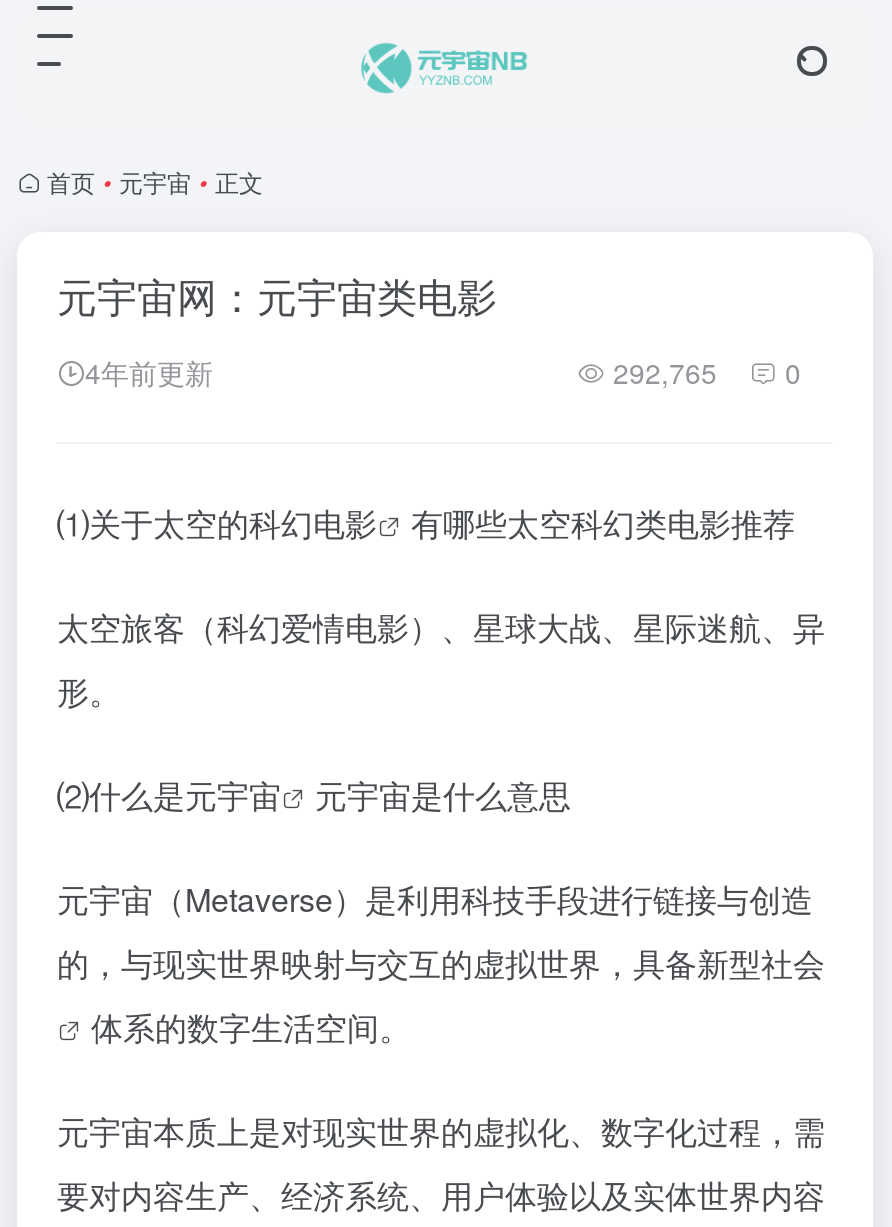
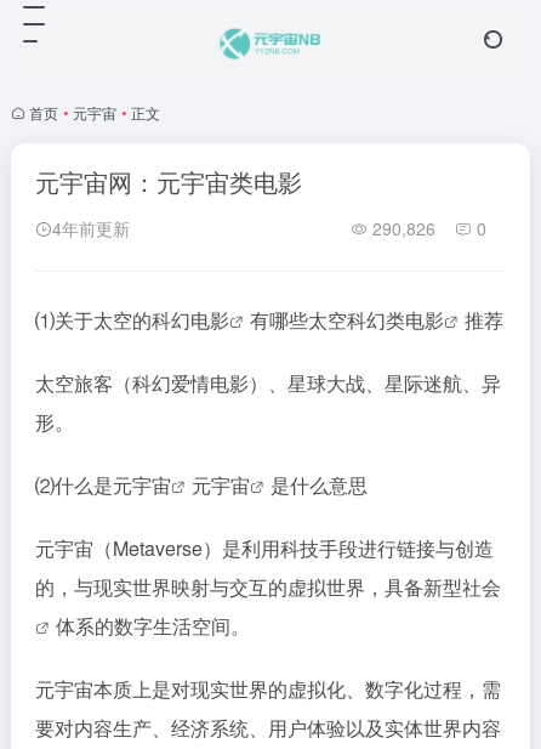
[605,352,801,392] 292,765 0 -> [368,216,486,240] 290,826 0

